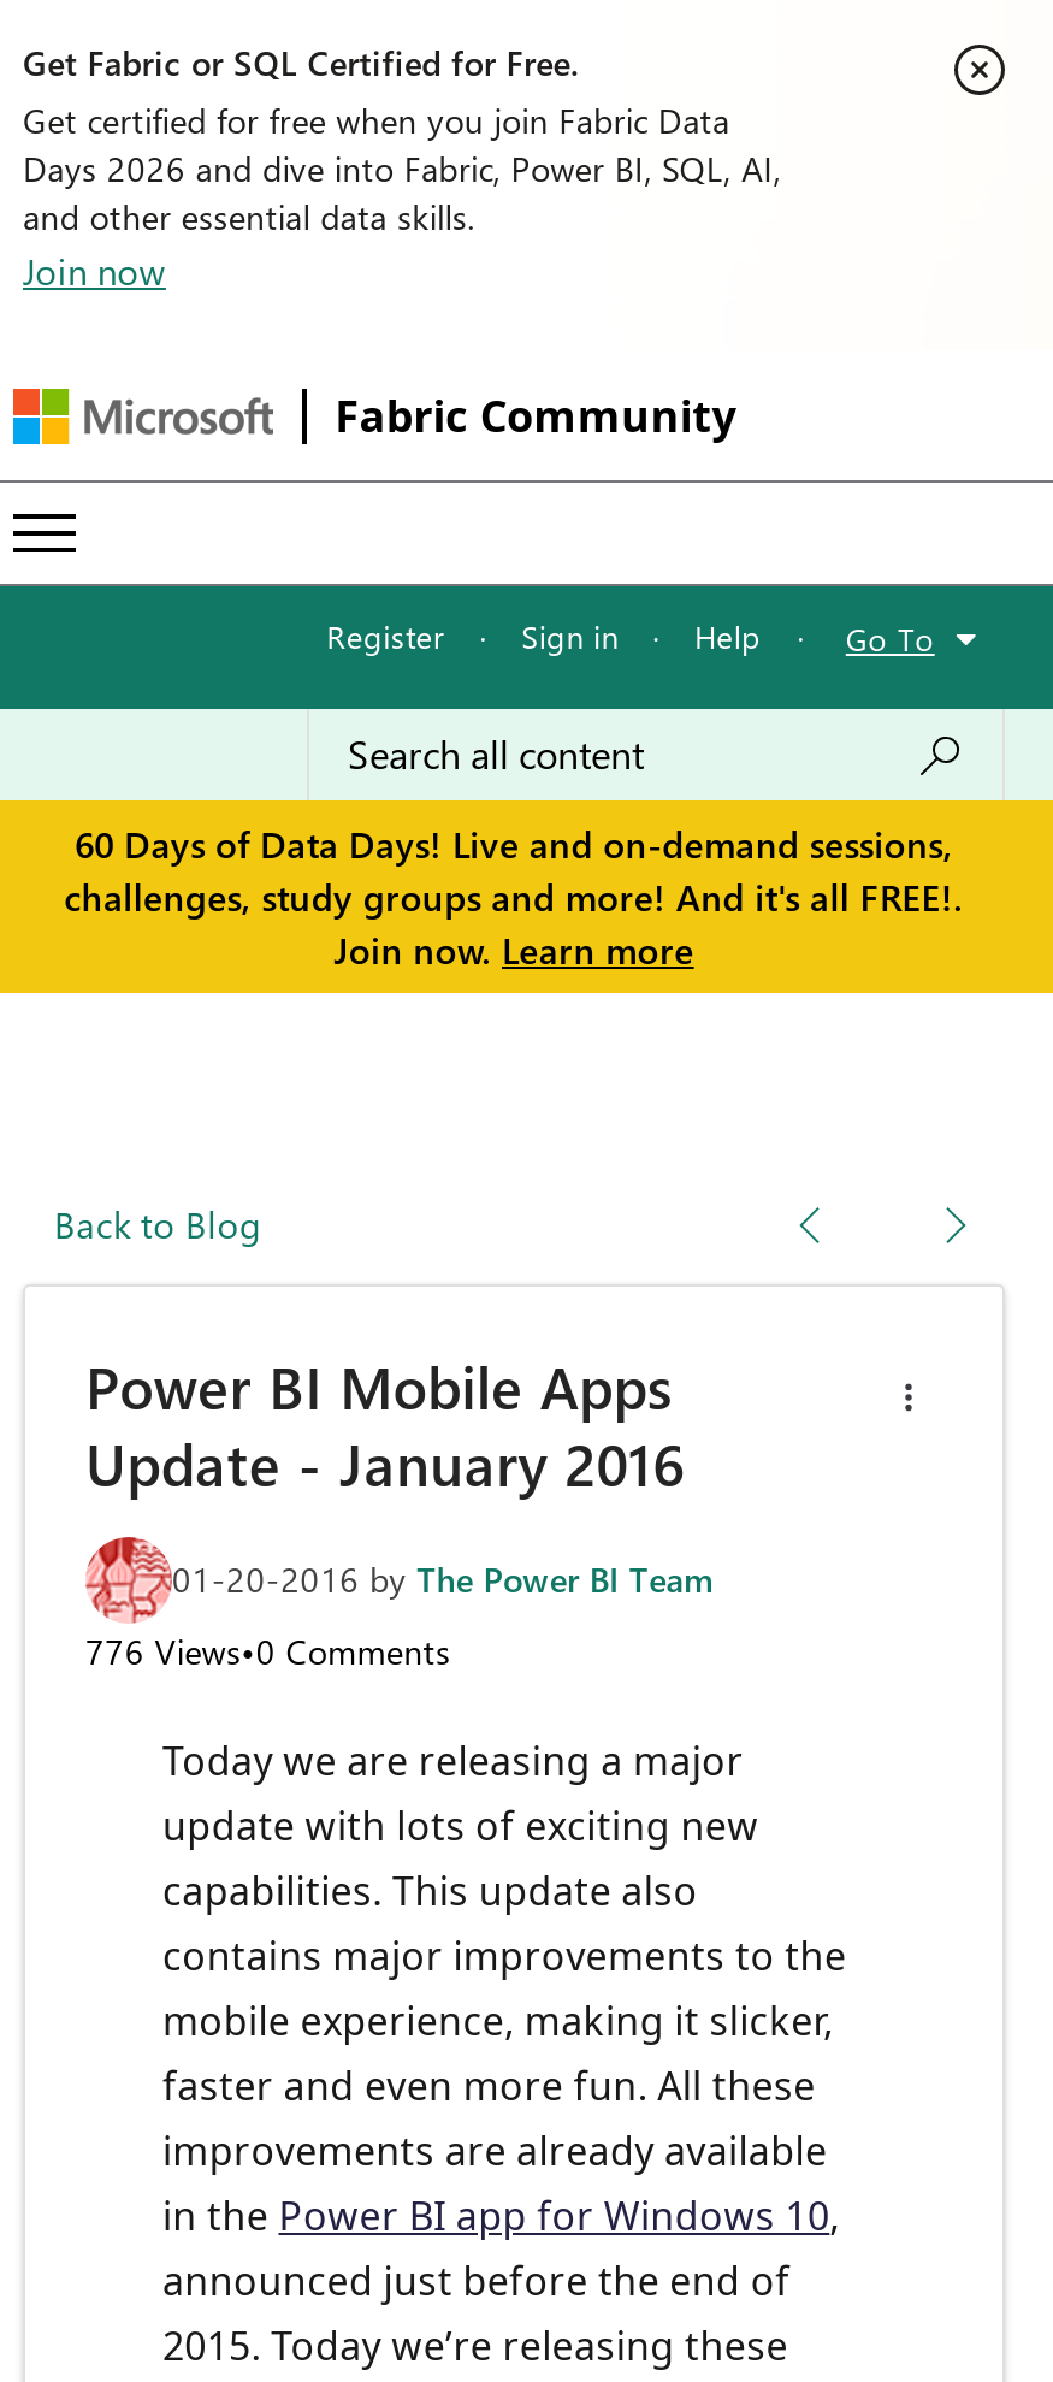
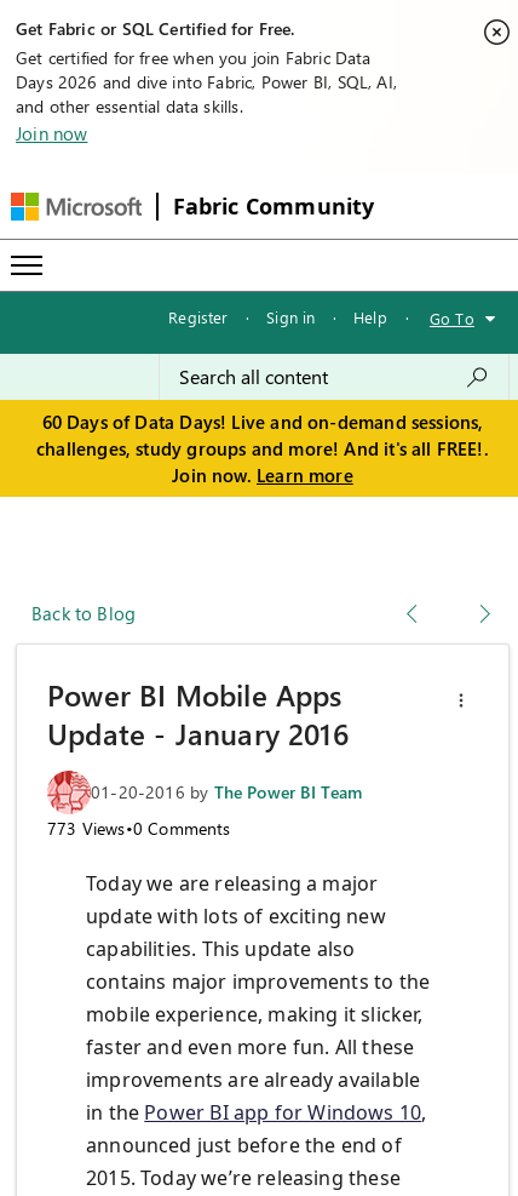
[85,1629,450,1675] 776 Views•0 Comments -> [47,817,231,840] 773 Views•0 Comments

